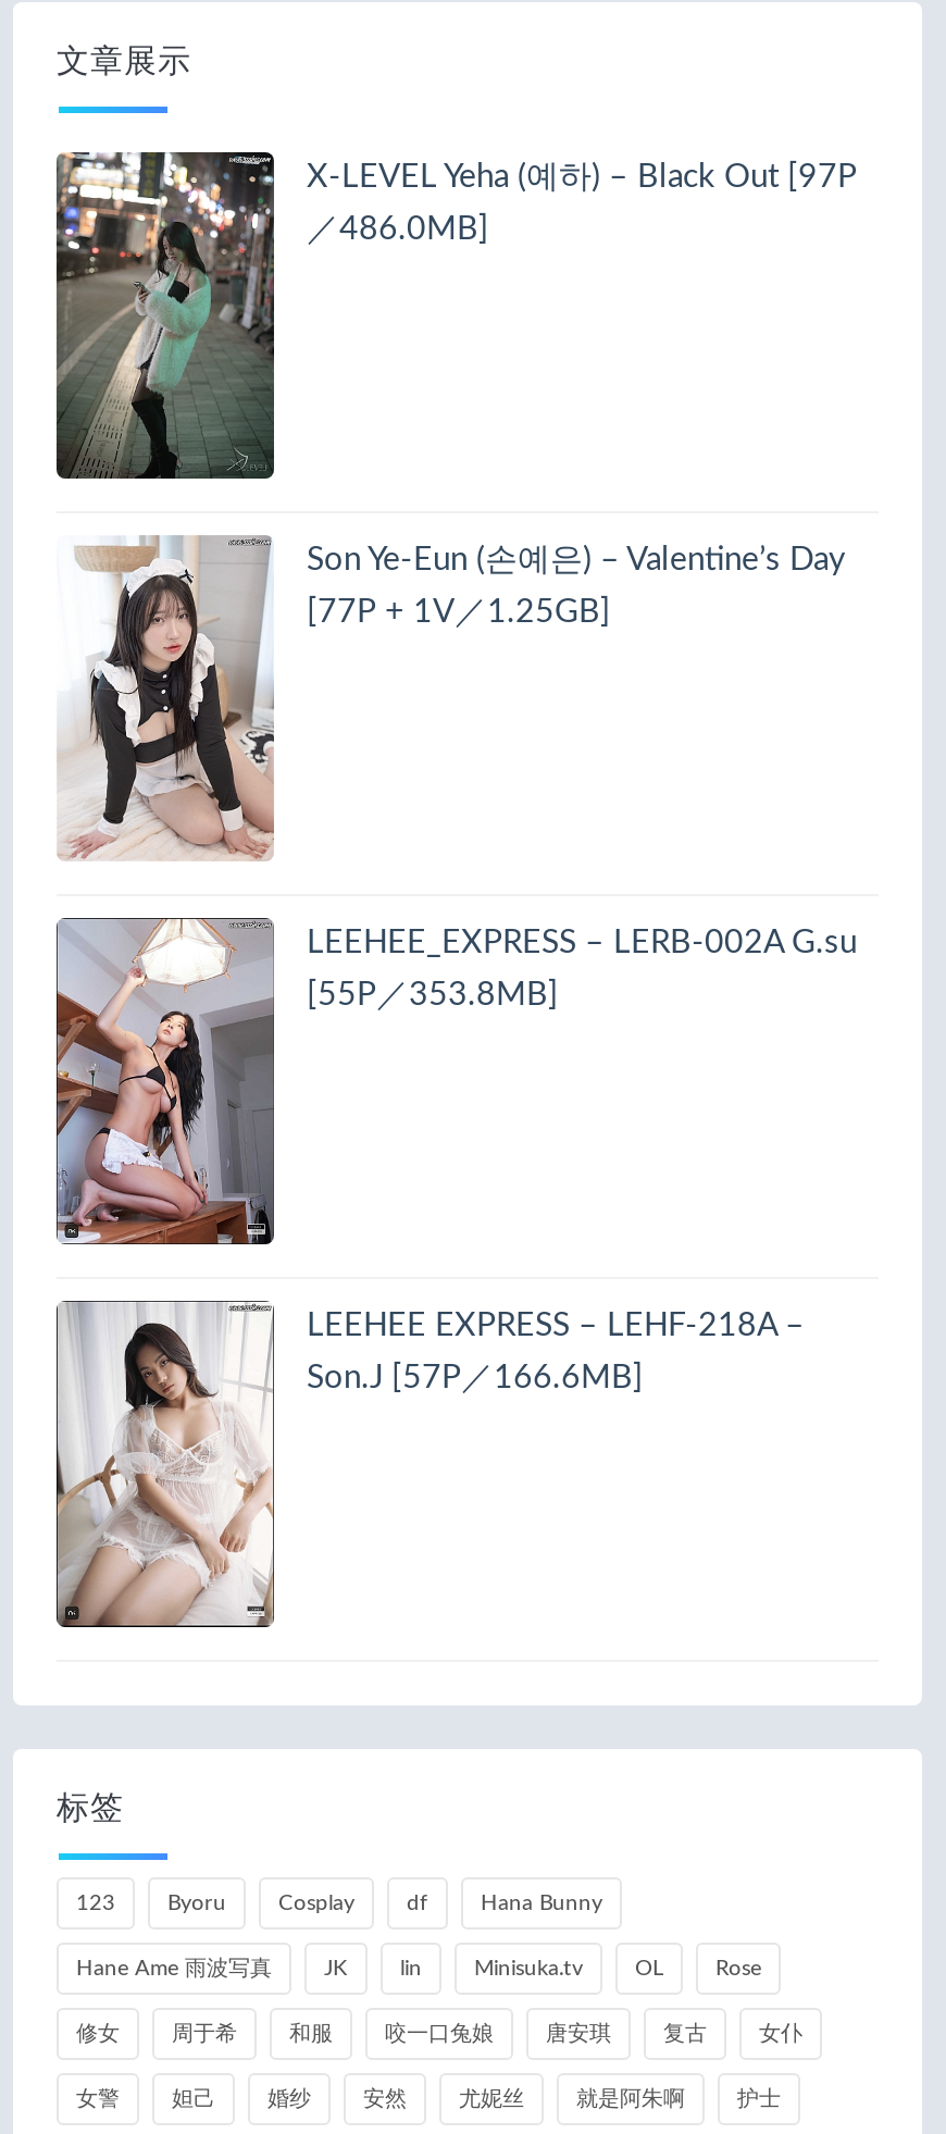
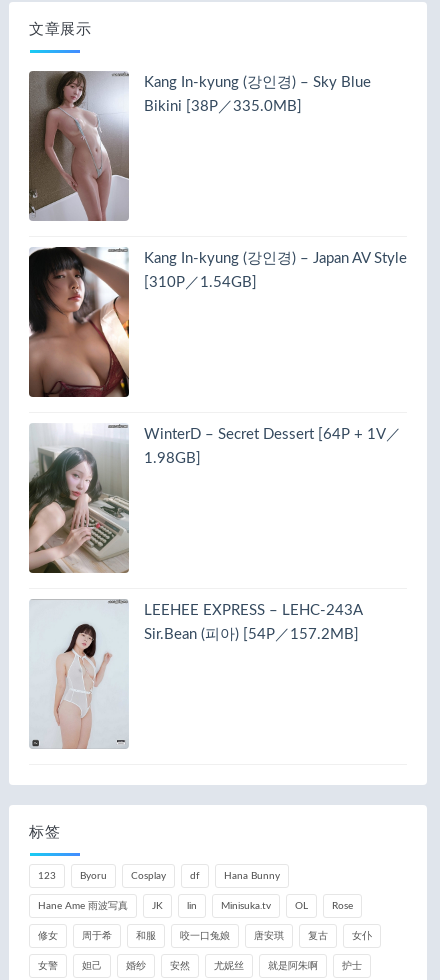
[57,150,857,481] [image] | X-LEVEL Yeha (예하) – Black Out [97P -> [29,71,371,222] [image] | Kang In-kyung (강인경) – Sky Blue
[307,213,489,246] ／486.0MB] -> [144,99,302,114] Bikini [38P／335.0MB]
[57,535,846,861] [image] | Son Ye-Eun (손예은) – Valentine’s Day -> [28,246,407,398] [image] | Kang In-kyung (강인경) – Japan AV Style
[307,596,611,629] [77P + 1V／1.25GB] -> [144,275,257,290] [310P／1.54GB]
[54,916,857,1246] [image] | LEEHEE_EXPRESS – LERB-002A G.su -> [28,423,401,574] [image] | WinterD – Secret Dessert [64P + 1V／
[307,979,559,1012] [55P／353.8MB] -> [144,451,201,466] 1.98GB]
[54,1301,805,1629] [image] | LEEHEE EXPRESS – LEHF-218A – -> [29,600,362,749] [image] | LEEHEE EXPRESS – LEHC-243A
[307,1362,644,1395] Son.J [57P／166.6MB] -> [144,627,359,642] Sir.Bean (피아) [54P／157.2MB]

